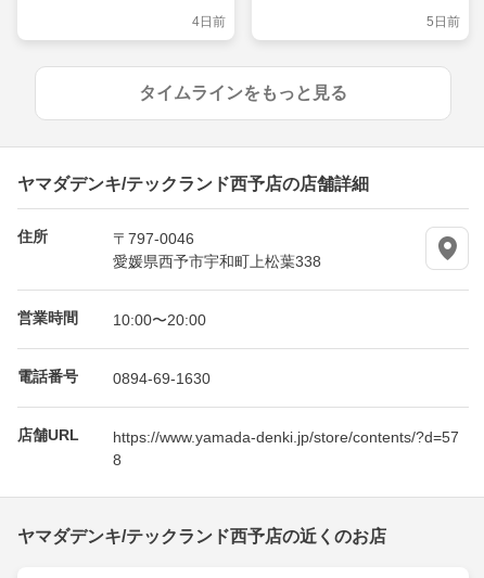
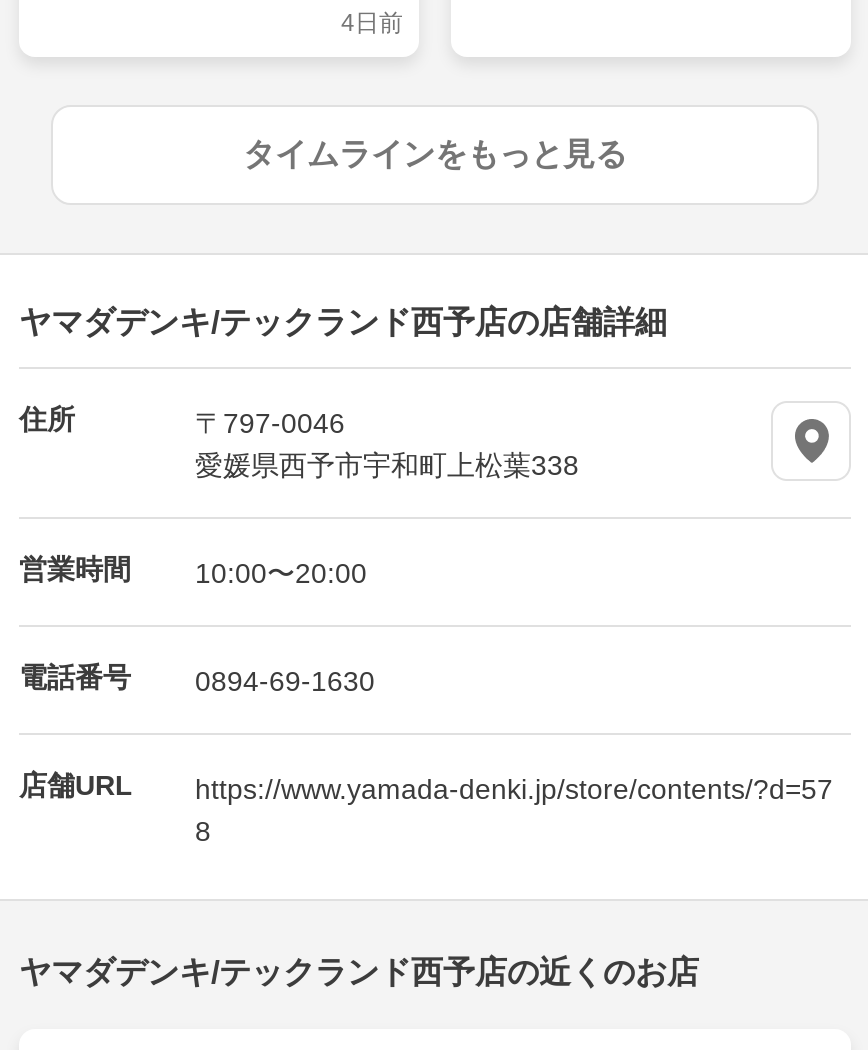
[426,14,460,29] 5日前 -> none

